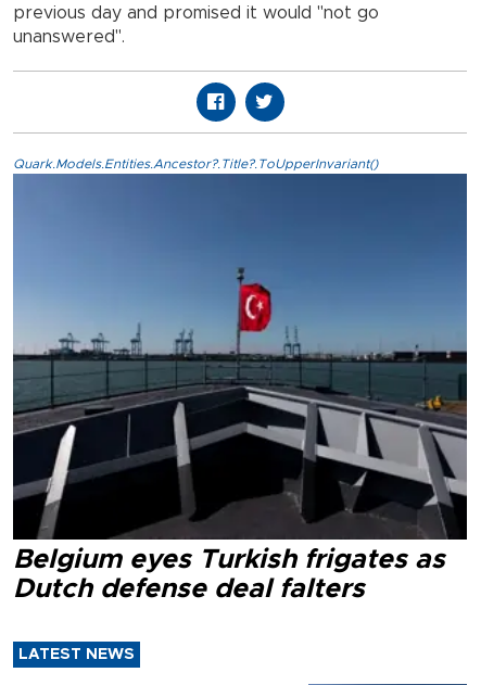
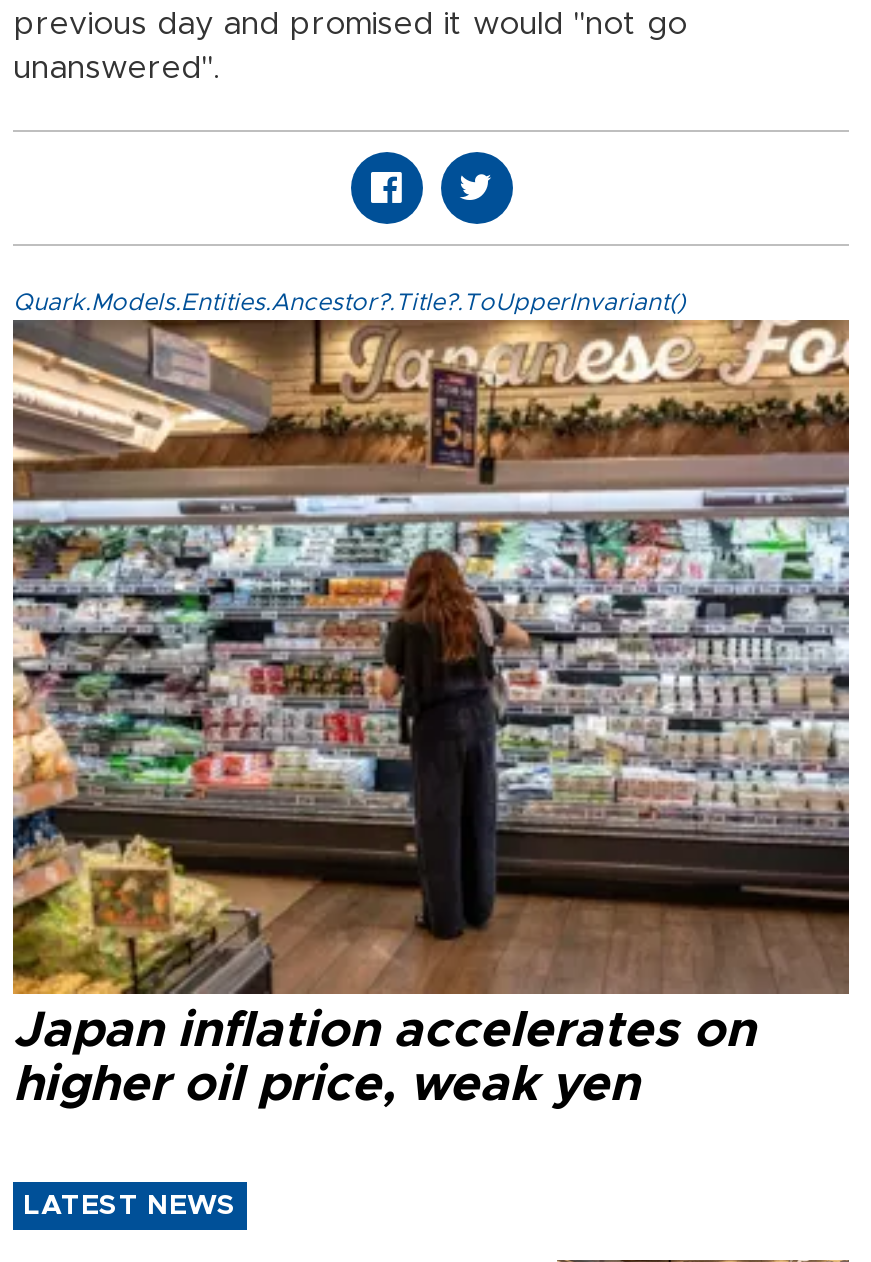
[12,173,468,603] [image] | Belgium eyes Turkish frigates as | Dutch defense deal falters -> [11,318,851,1111] [image] | Japan inflation accelerates on | higher oil price, weak yen

